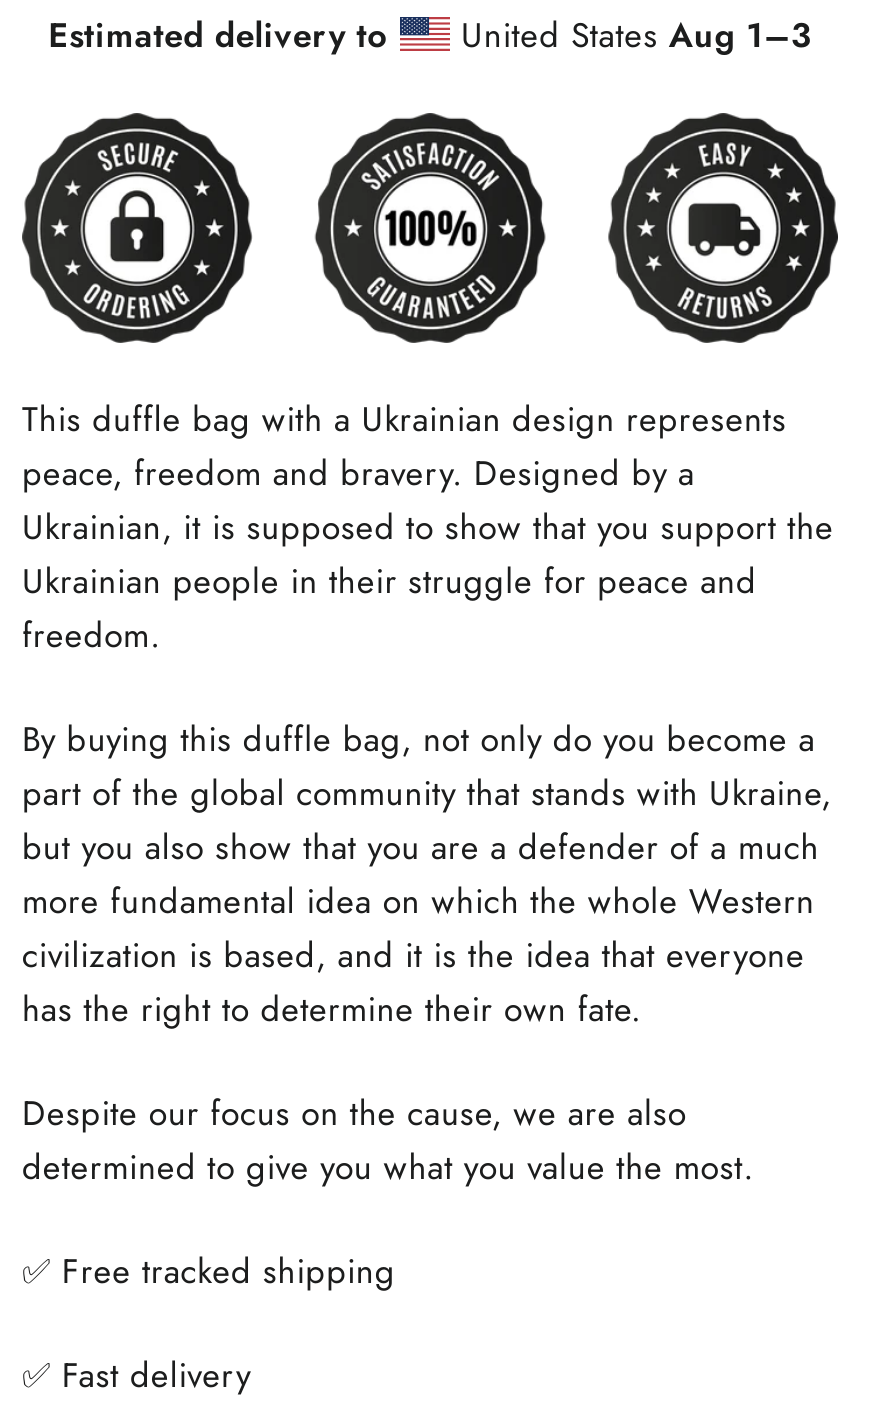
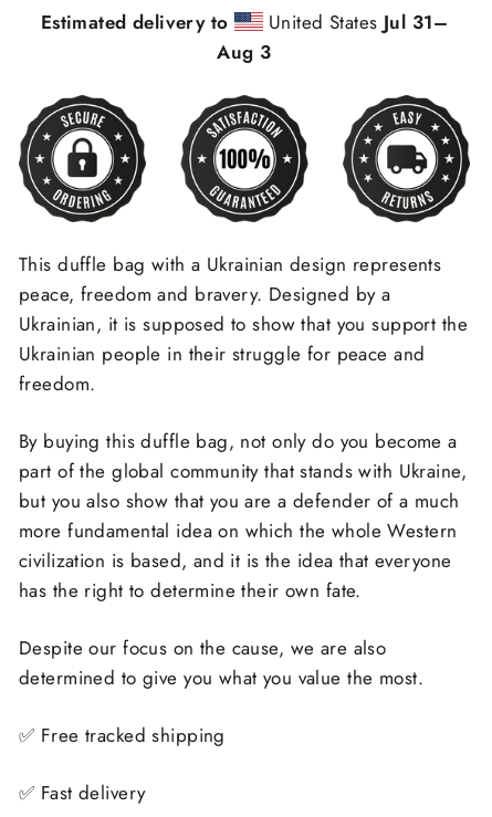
[450,11,812,59] United States Aug 1–3 -> [217,9,448,65] United States Jul 31– | Aug 3

